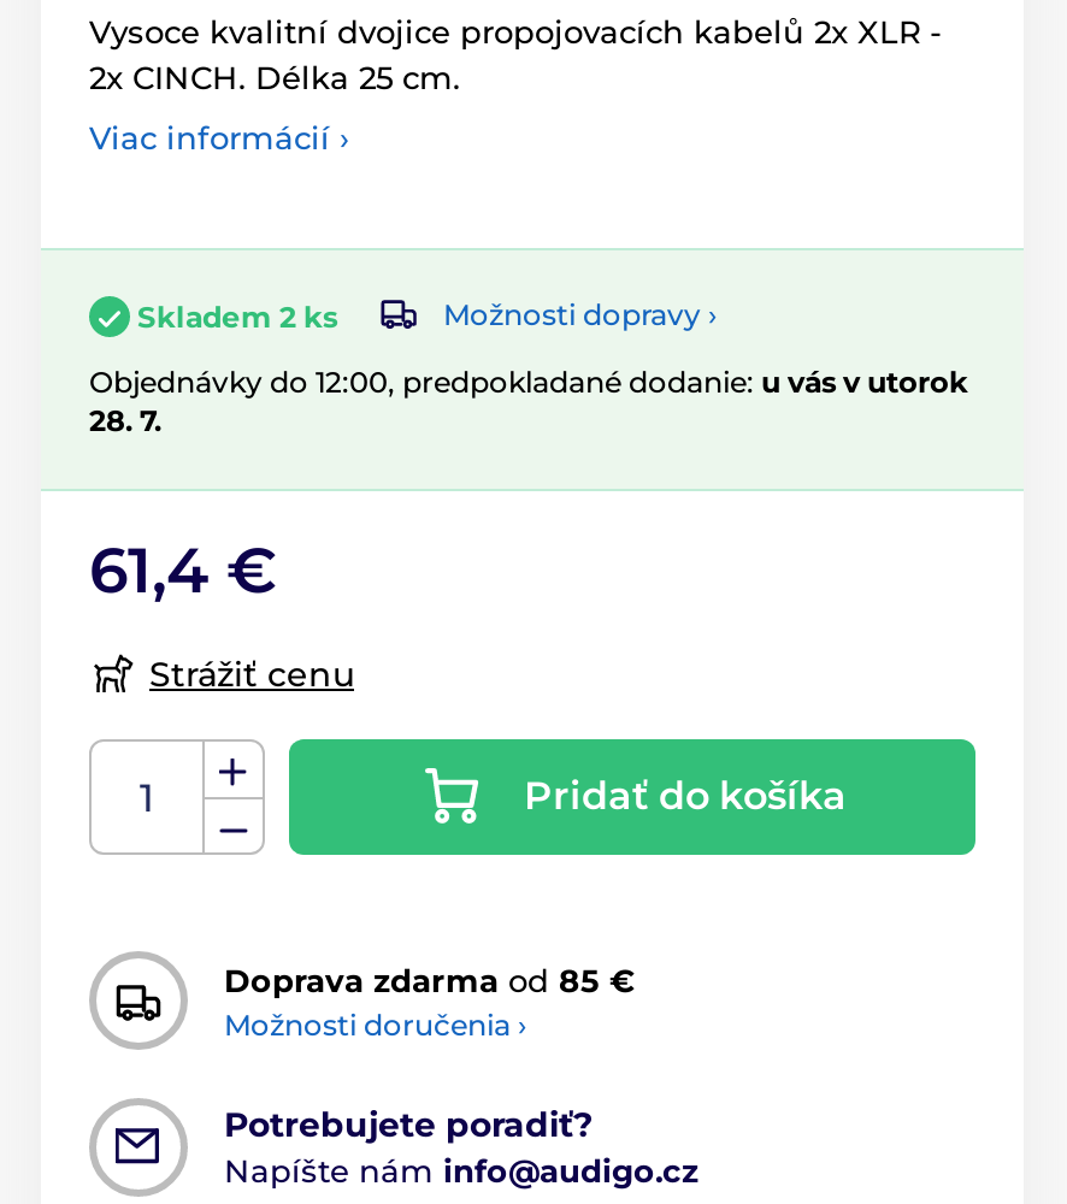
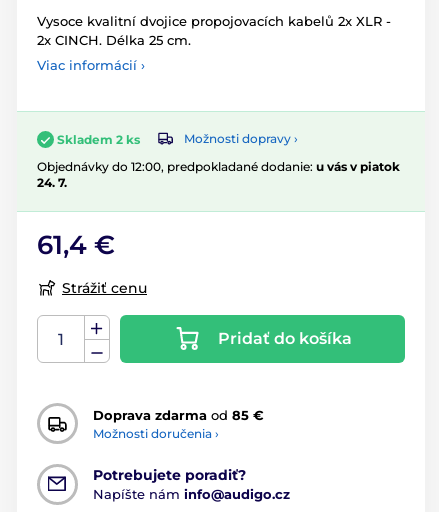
[89,363,968,399] Objednávky do 12:00, predpokladané dodanie: u vás v utorok -> [37,159,400,174] Objednávky do 12:00, predpokladané dodanie: u vás v piatok
[89,402,161,438] 28. 7. -> [37,175,67,190] 24. 7.

